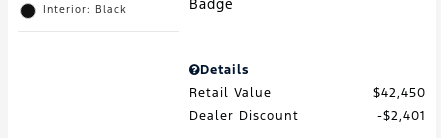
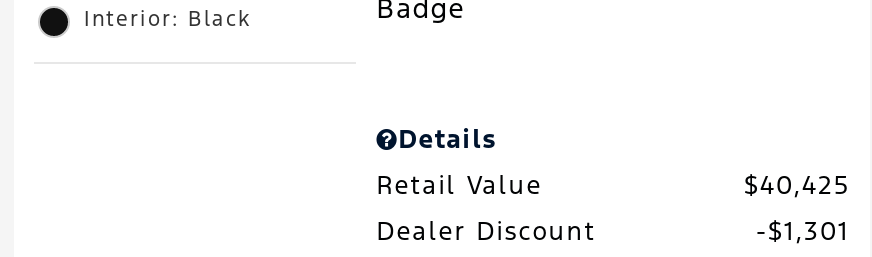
[373,85,426,101] $42,450 -> [744,170,850,202] $40,425
[383,108,426,124] $2,401 -> [768,216,850,248] $1,301

